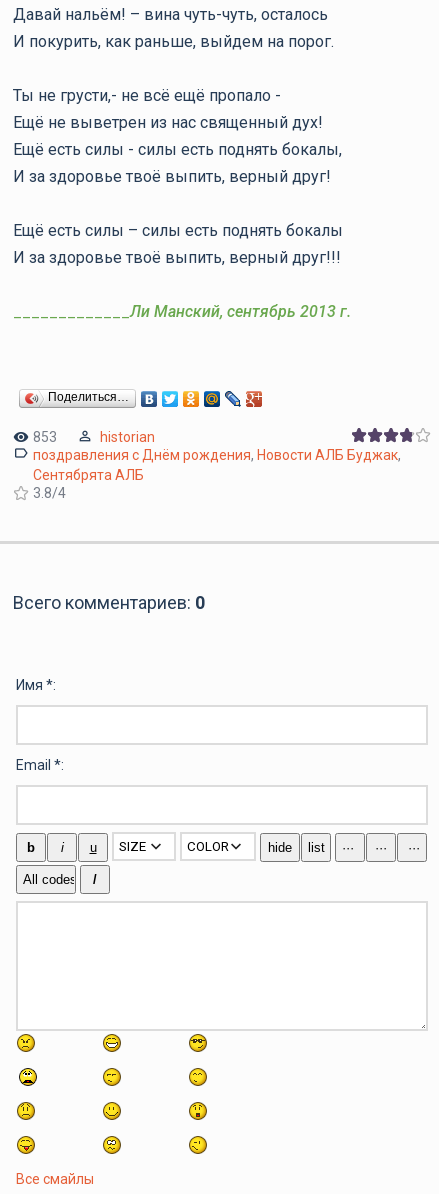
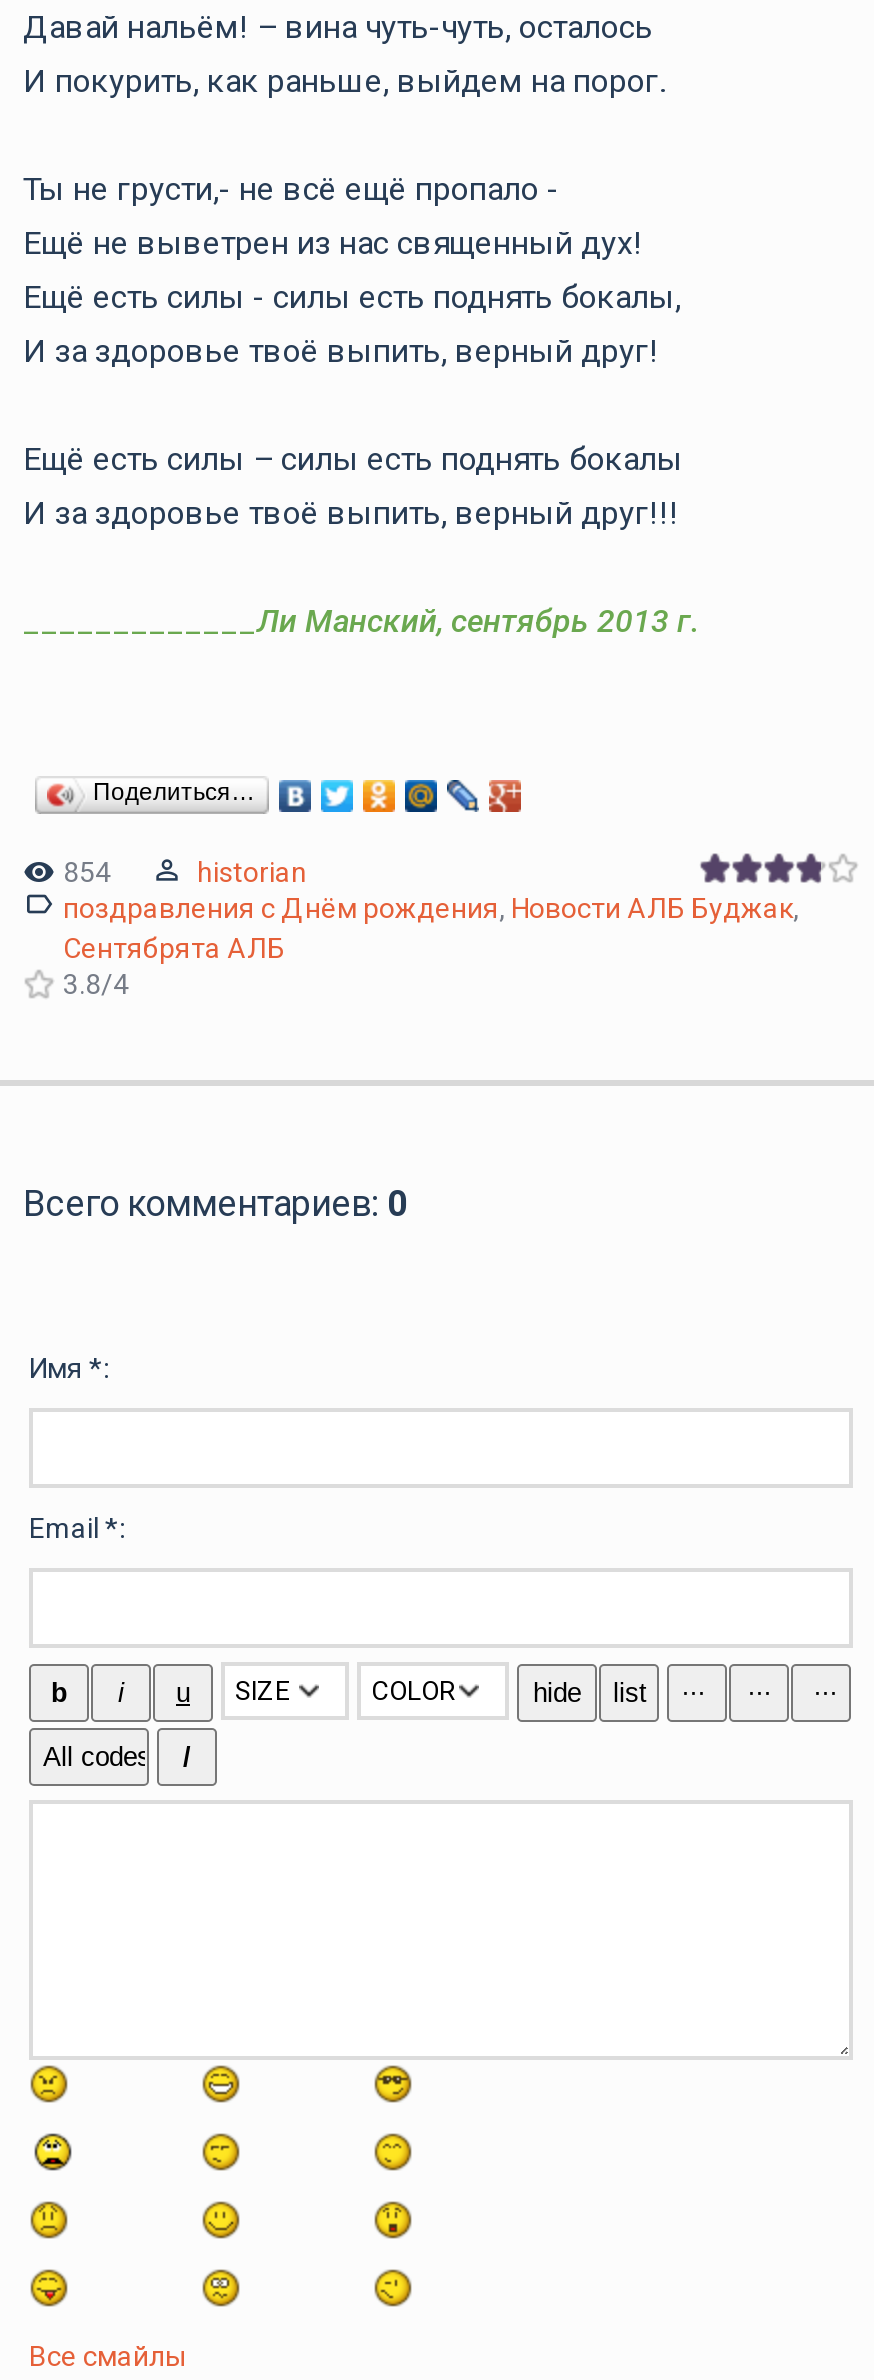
[33,429,57,445] 853 -> [63,856,111,888] 854

